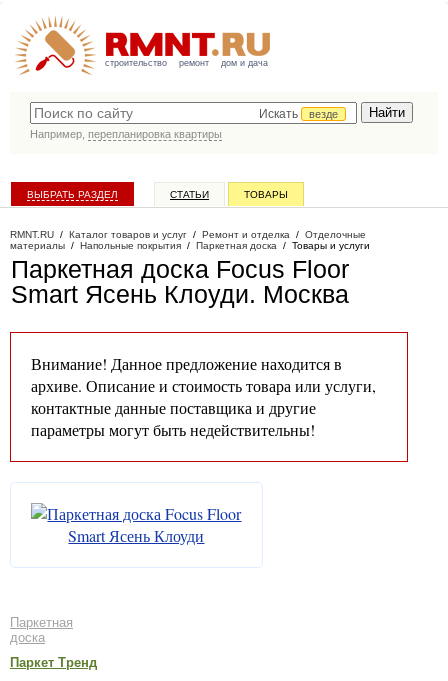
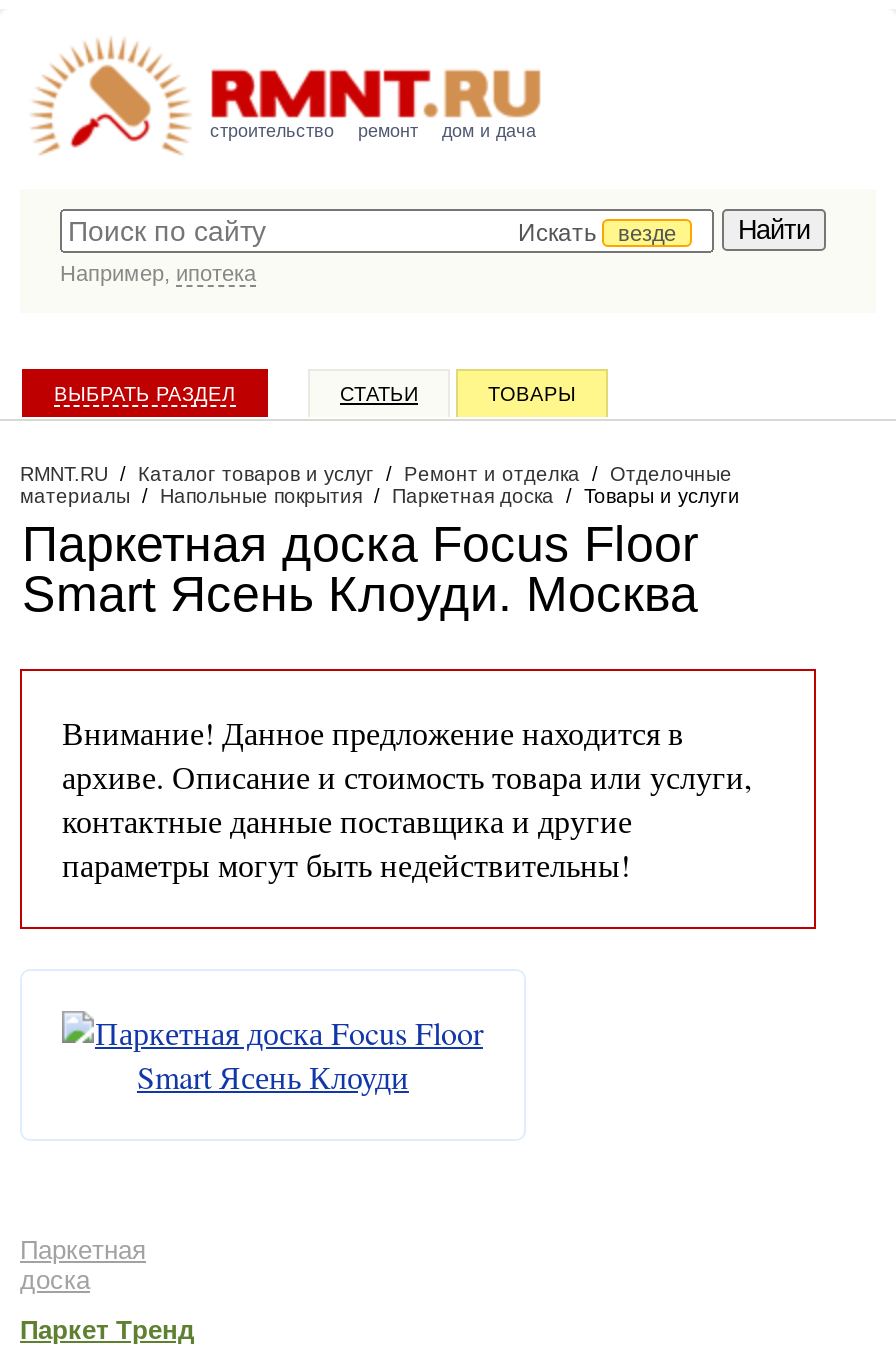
[30,128,222,140] Например, перепланировка квартиры -> [60,261,256,285] Например, ипотека

